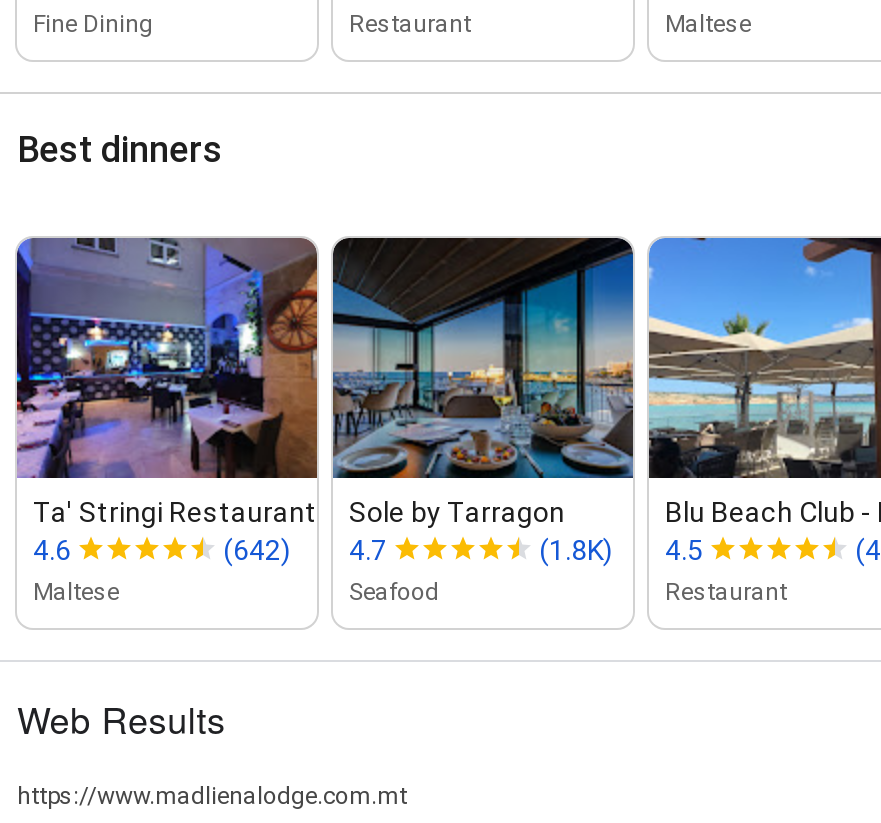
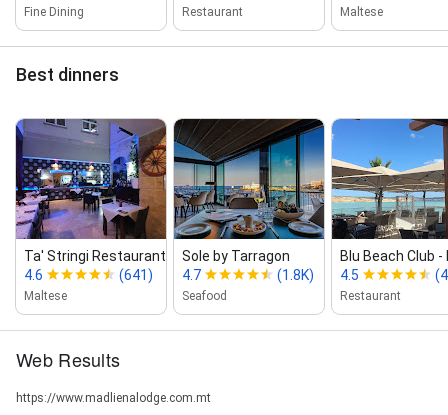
[223,533,387,565] (642) 4.7 -> [119,267,201,283] (641) 4.7

